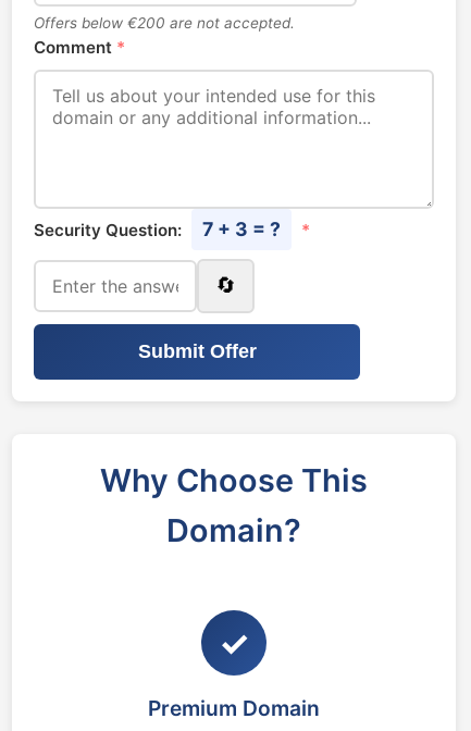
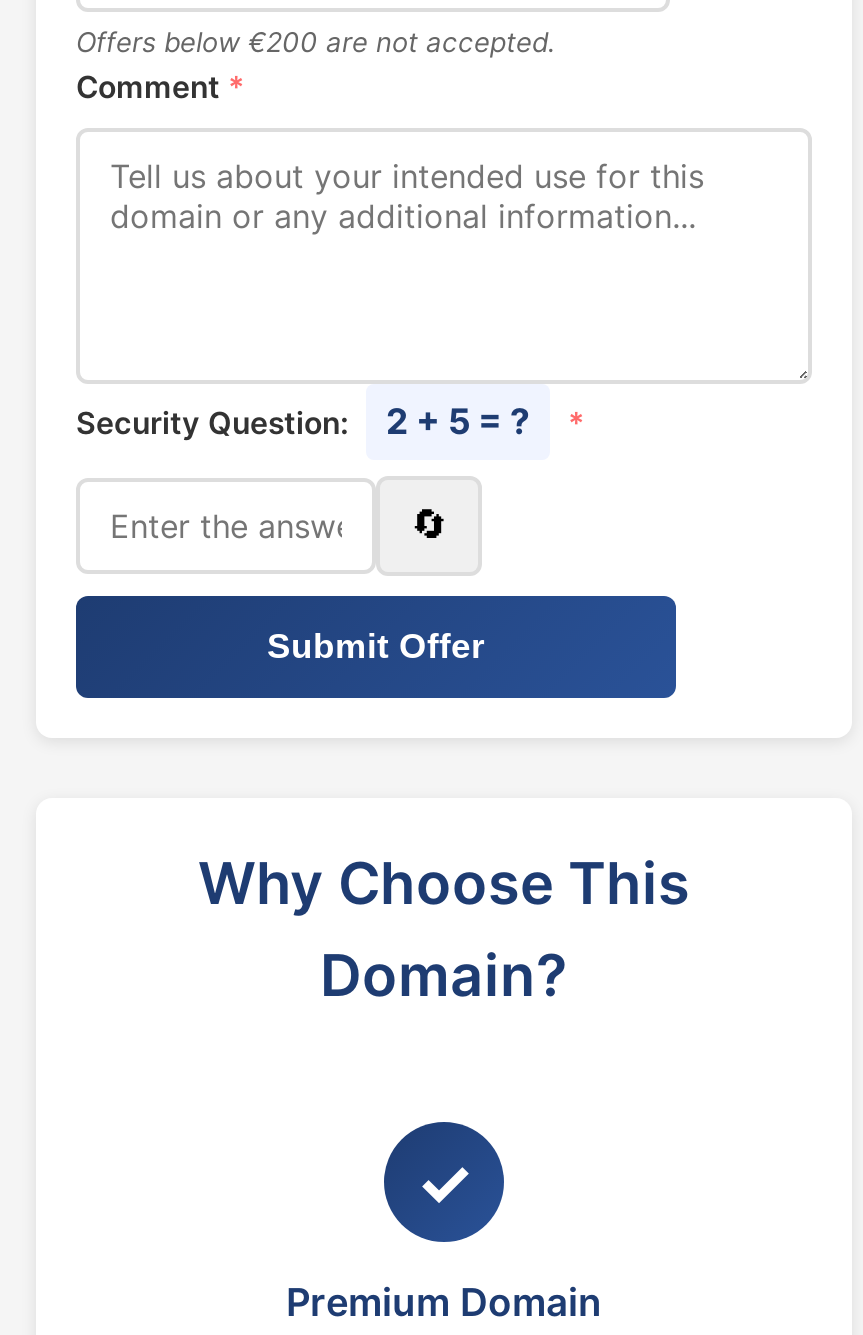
[202,218,281,240] 7 + 3 = ? -> [386,400,530,442] 2 + 5 = ?

